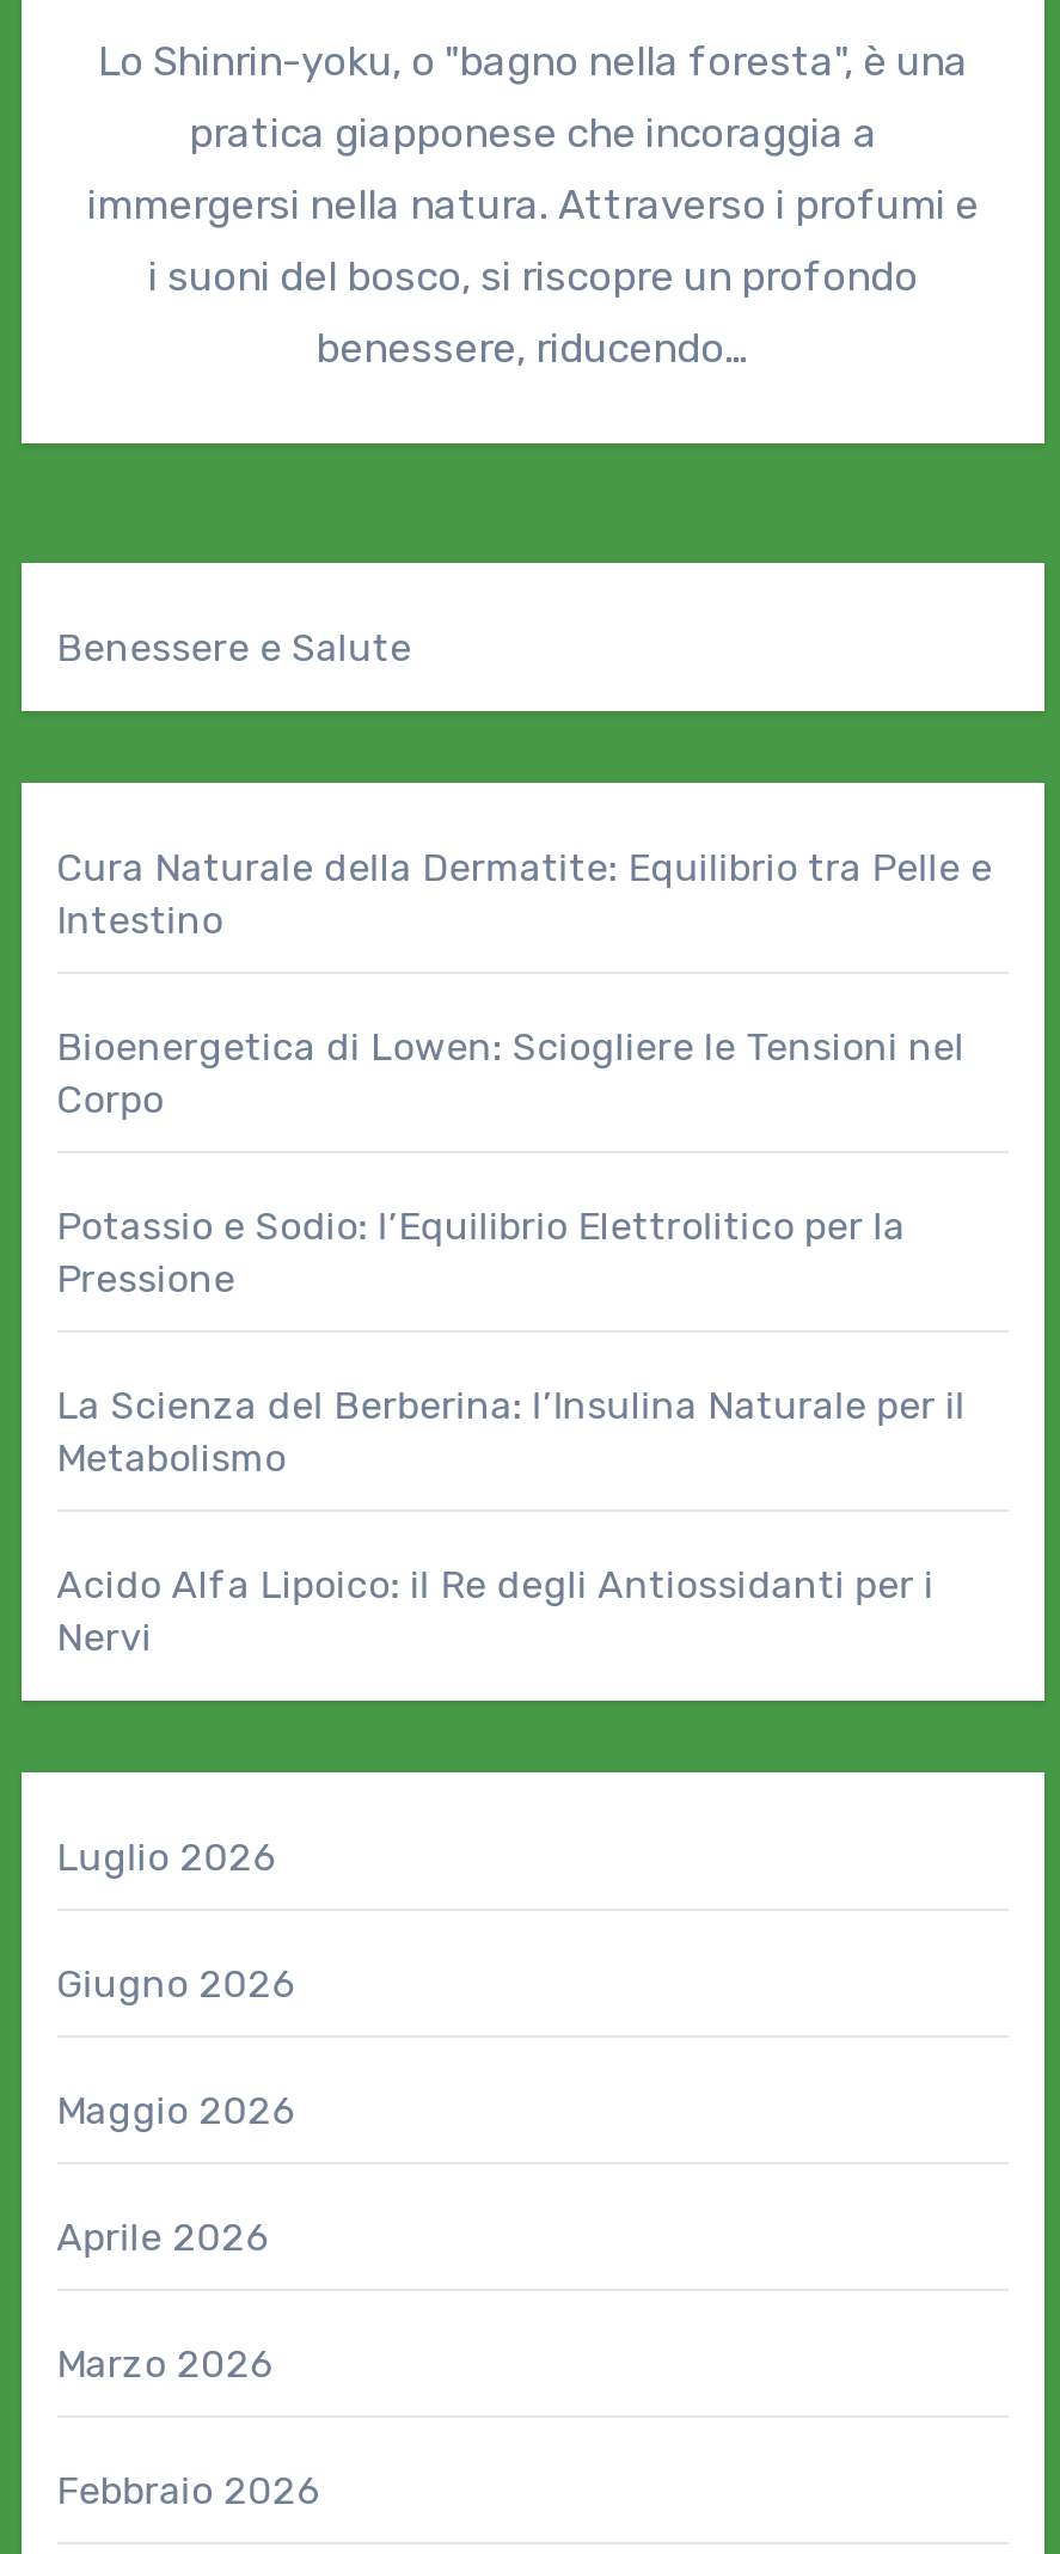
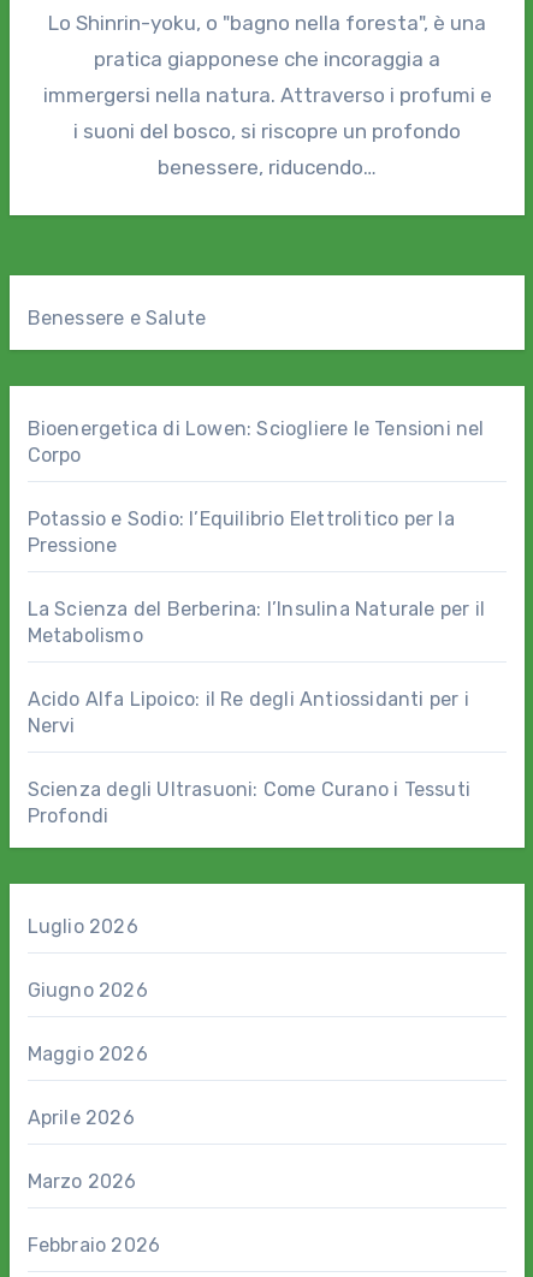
[56,845,992,943] Cura Naturale della Dermatite: Equilibrio tra Pelle e | Intestino -> none
moved [56,1025,966,1661] -> [27,417,485,737]: Bioenergetica di Lowen: Sciogliere le Tensioni nel | Corpo | Potassio e Sodio: l’Equilibrio Elettrolitico per la | Pressione | La Scienza del Berberina: l’Insulina Naturale per il | Metabolismo | Acido Alfa Lipoico: il Re degli Antiossidanti per i | Nervi
none -> [27,778,470,828] Scienza degli Ultrasuoni: Come Curano i Tessuti | Profondi

